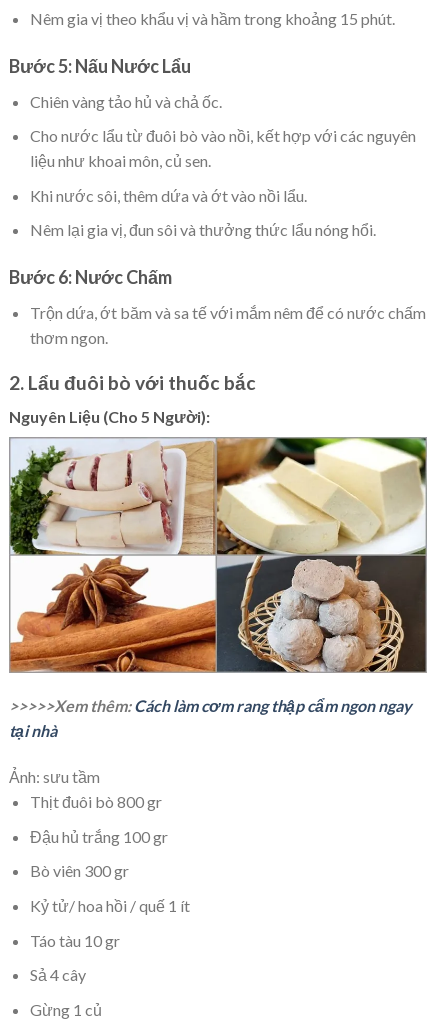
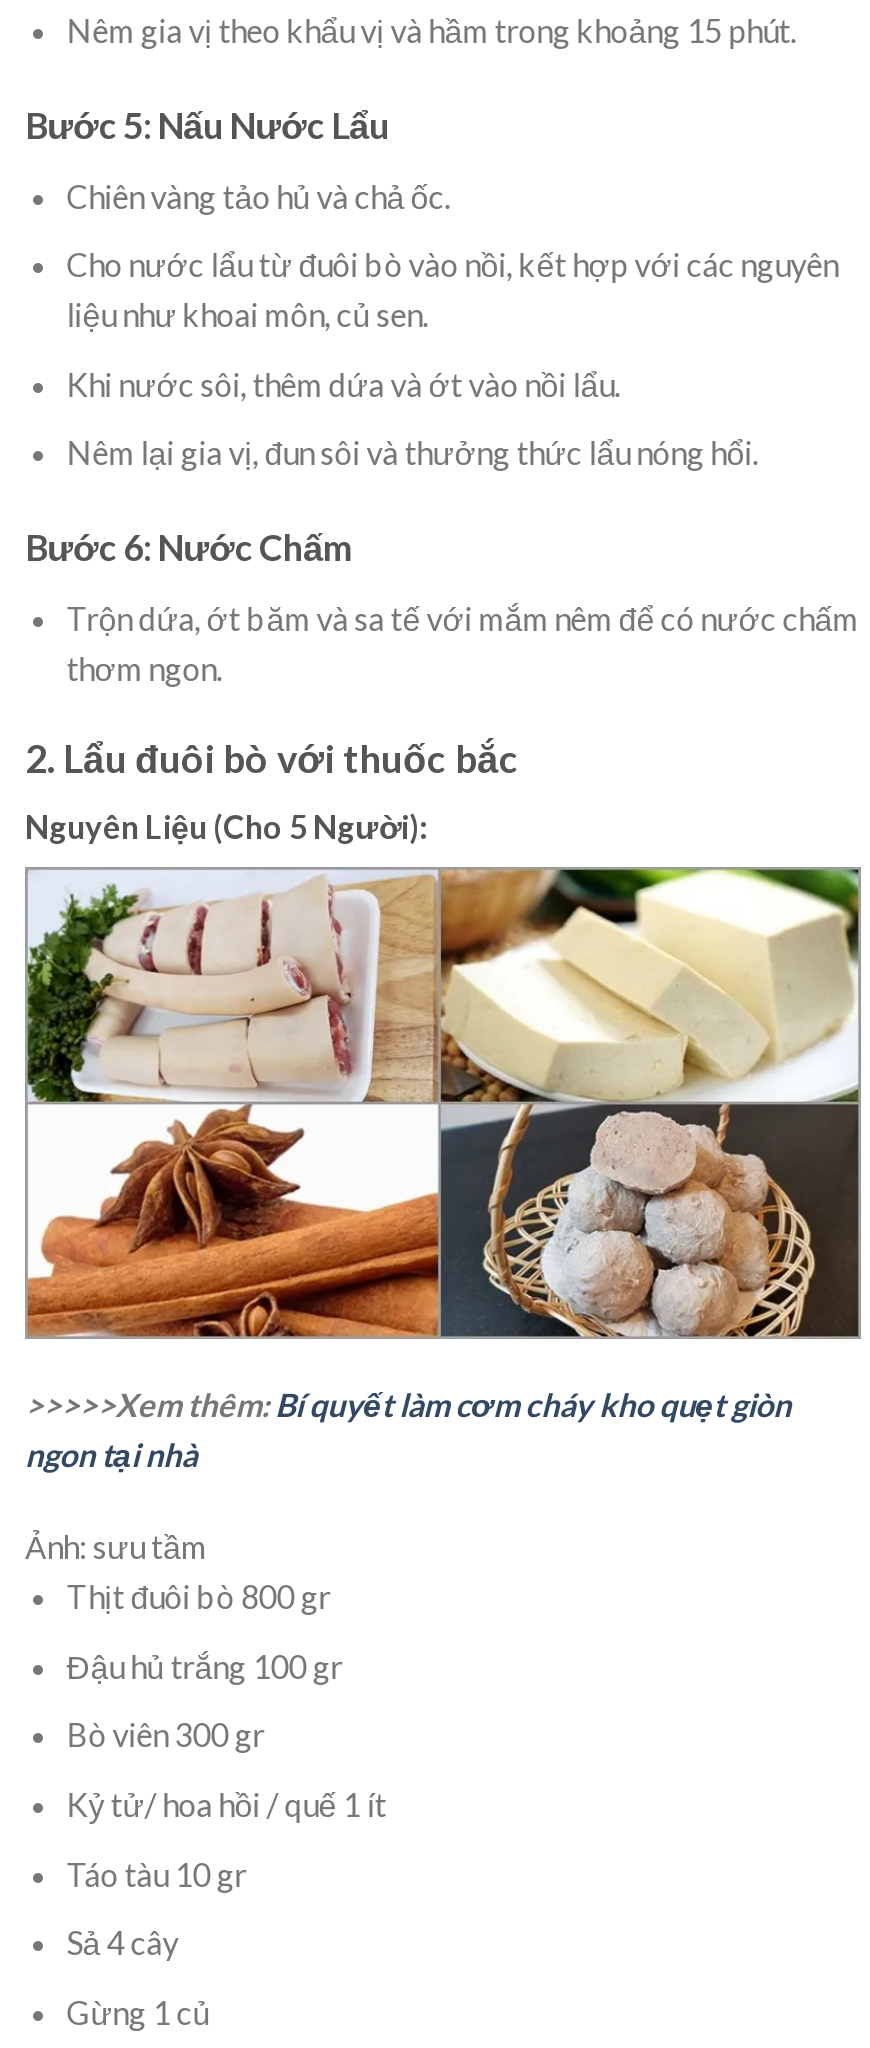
[9,696,412,740] >>>>>Xem thêm: Cách làm cơm rang thập cẩm ngon ngay | tại nhà -> [25,1386,791,1474] >>>>>Xem thêm: Bí quyết làm cơm cháy kho quẹt giòn | ngon tại nhà

